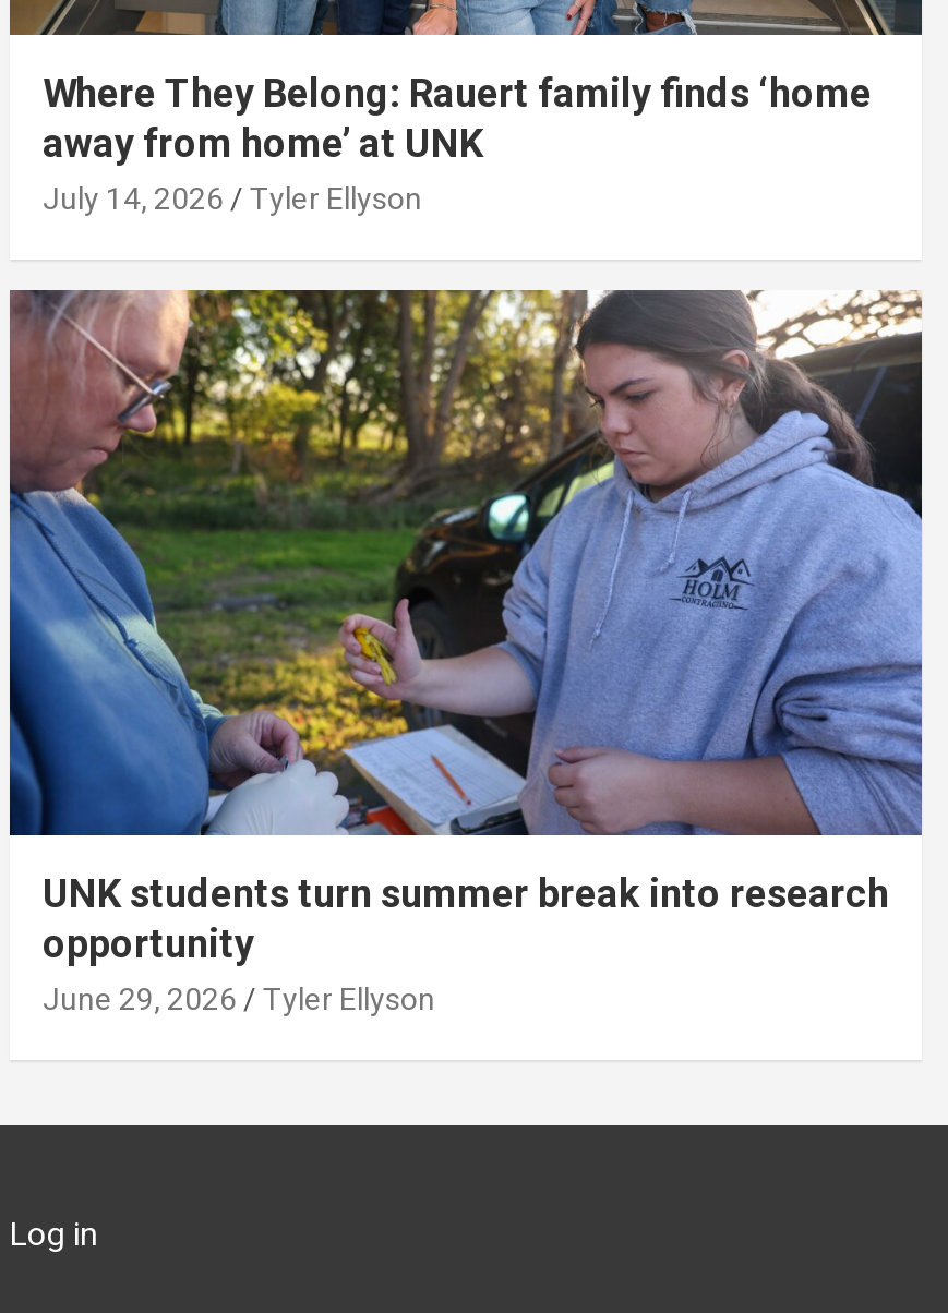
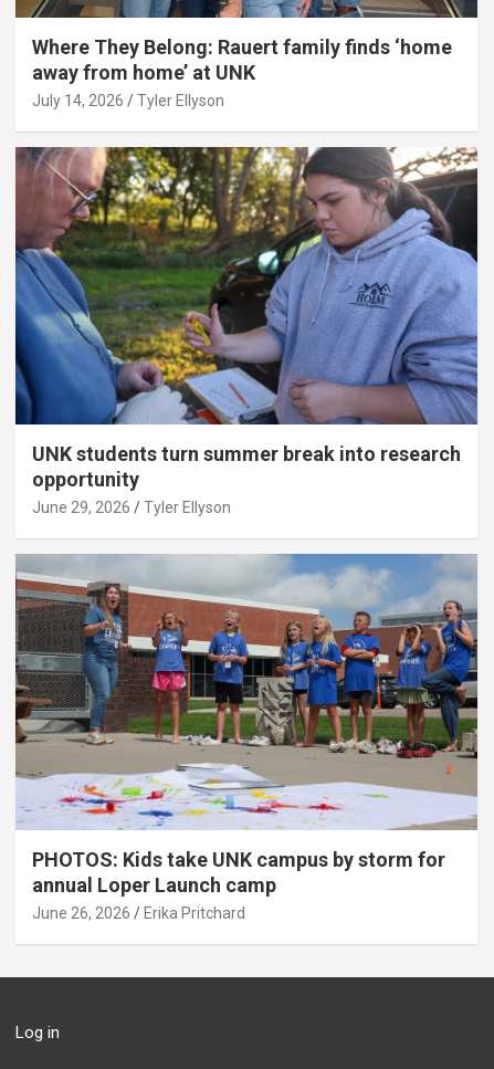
none -> [14,553,479,923] [image] | PHOTOS: Kids take UNK campus by storm for | annual Loper Launch camp | June 26, 2026 | Erika Pritchard

